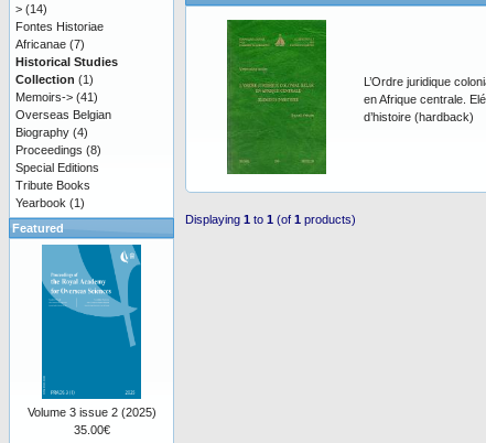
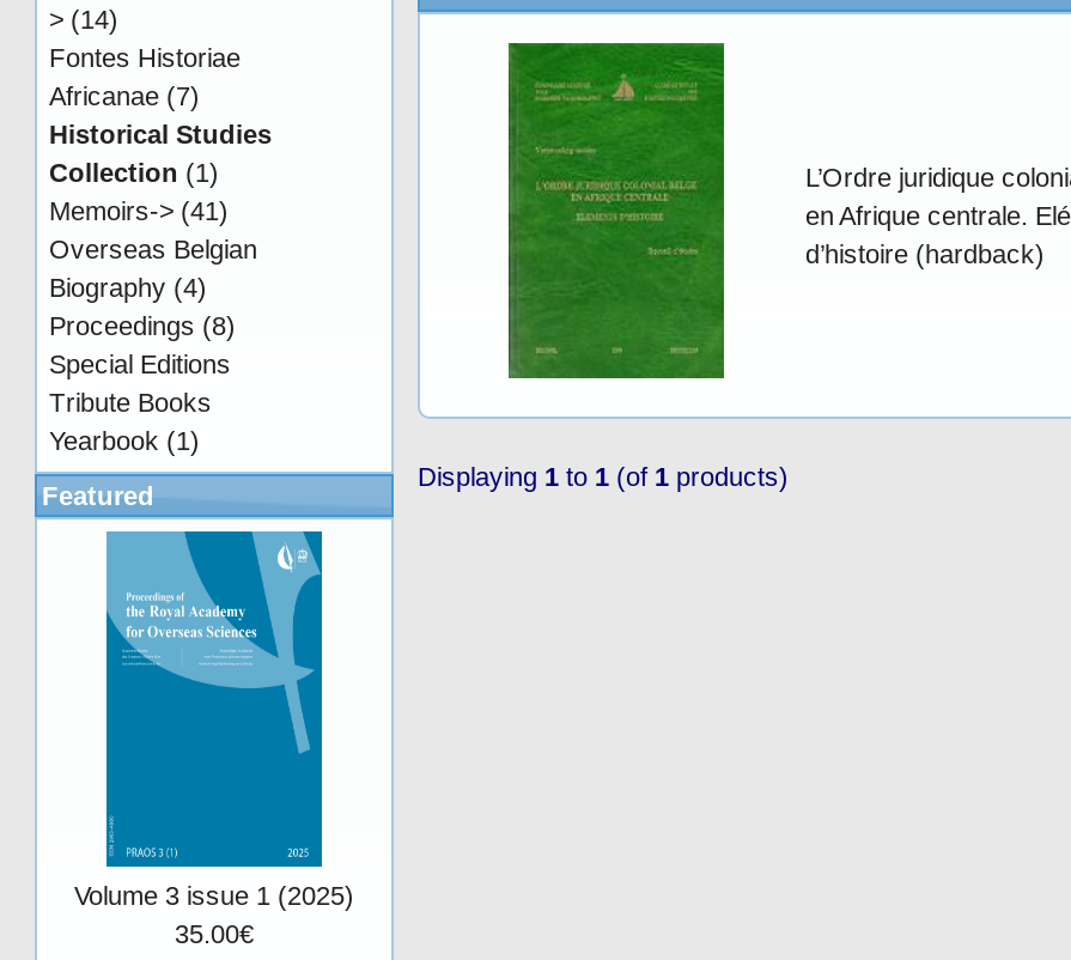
[27,406,156,419] Volume 3 issue 2 (2025) -> [74,881,354,910] Volume 3 issue 1 (2025)

